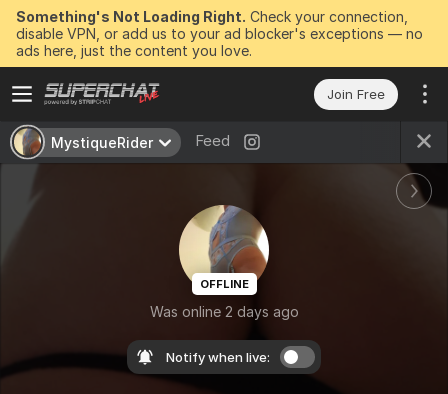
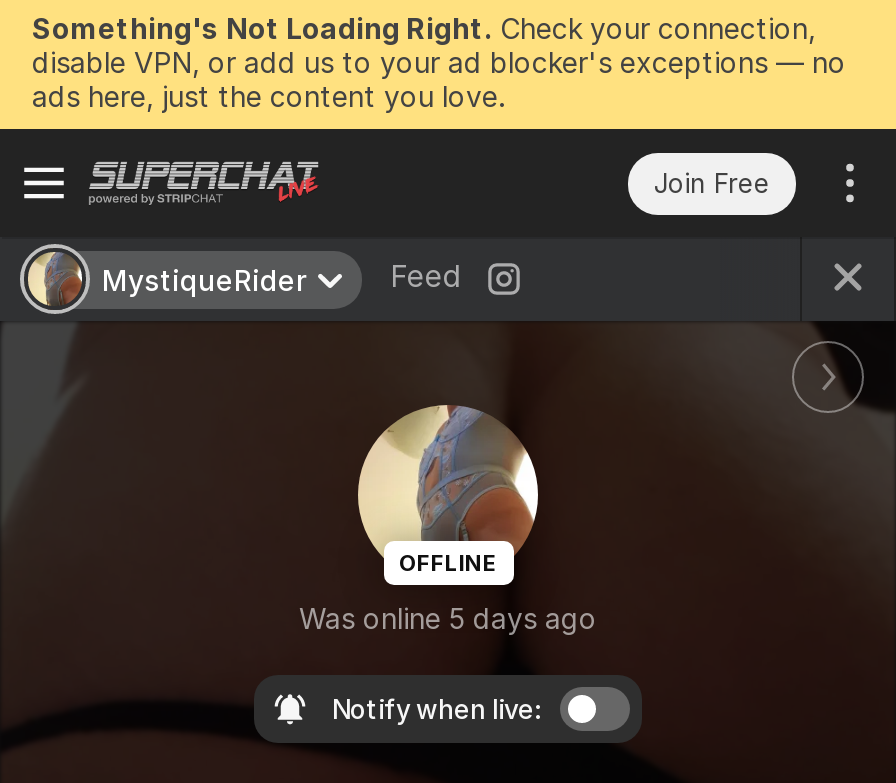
[149,302,298,319] Was online 2 days ago -> [299,600,597,634] Was online 5 days ago

